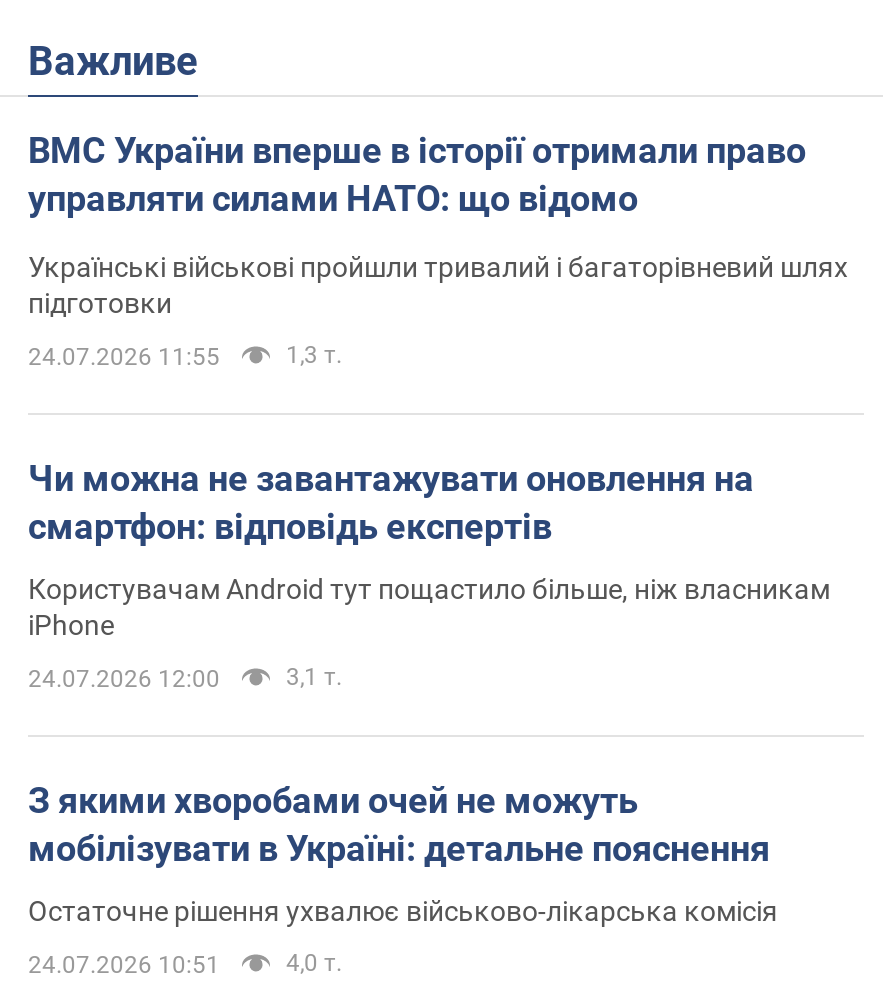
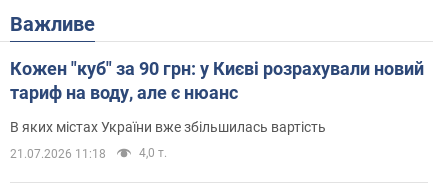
[28,128,848,978] ВМС України вперше в історії отримали право | управляти силами НАТО: що відомо | Українські військові пройшли тривалий і багаторівневий шлях | підготовки | 24.07.2026 11:55 | 1,3 т. | Чи можна не завантажувати оновлення на | смартфон: відповідь експертів | Користувачам Android тут пощастило більше, ніж власникам | iPhone | 24.07.2026 12:00 | 3,1 т. | З якими хворобами очей не можуть | мобілізувати в Україні: детальне пояснення | Остаточне рішення ухвалює військово-лікарська комісія | 24.07.2026 10:51 -> [10,58,424,161] Кожен "куб" за 90 грн: у Києві розрахували новий | тариф на воду, але є нюанс | В яких містах України вже збільшилась вартість | 21.07.2026 11:18

